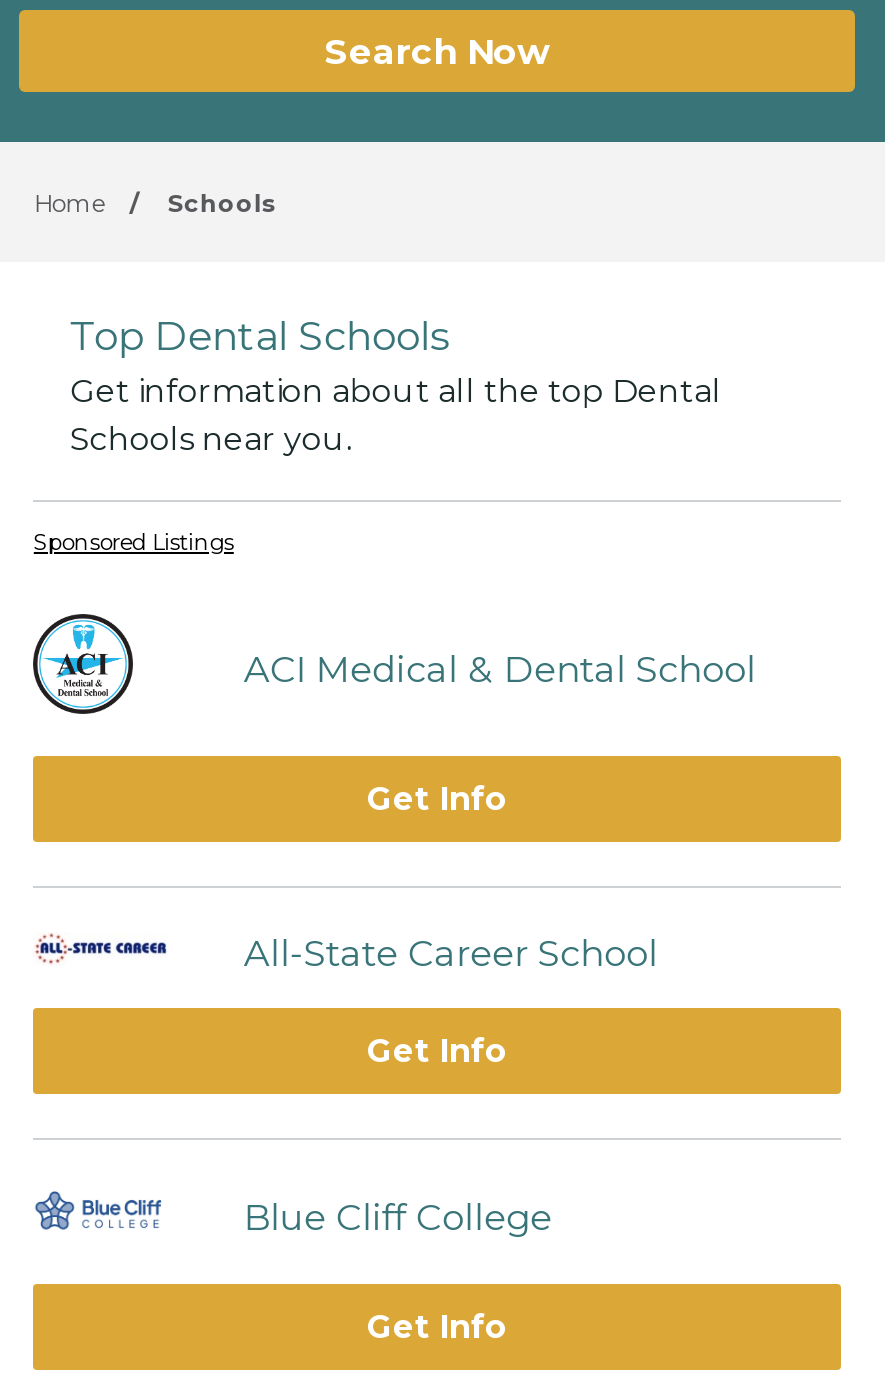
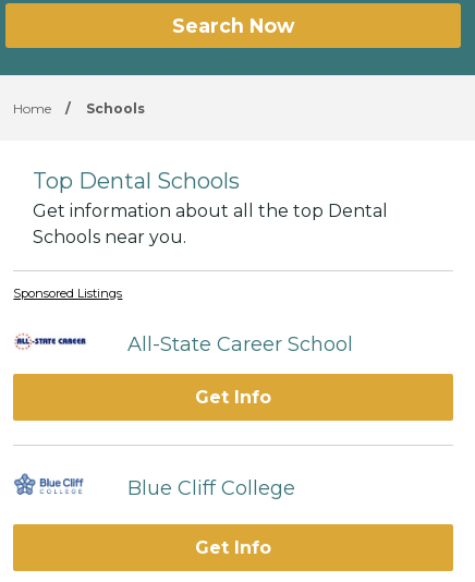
[31,612,135,716] [image] -> none
[244,647,756,818] ACI Medical & Dental School | Get Info -> none

